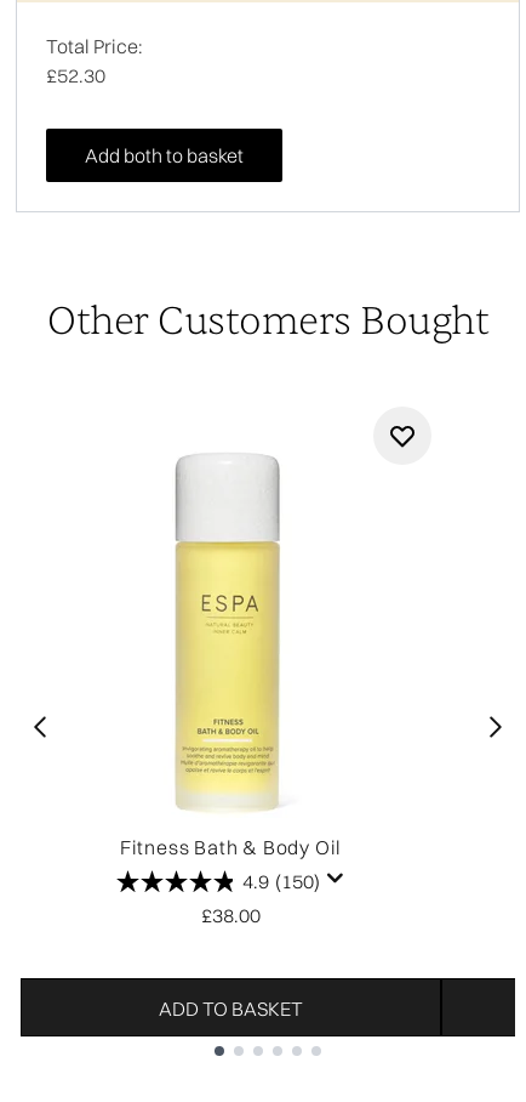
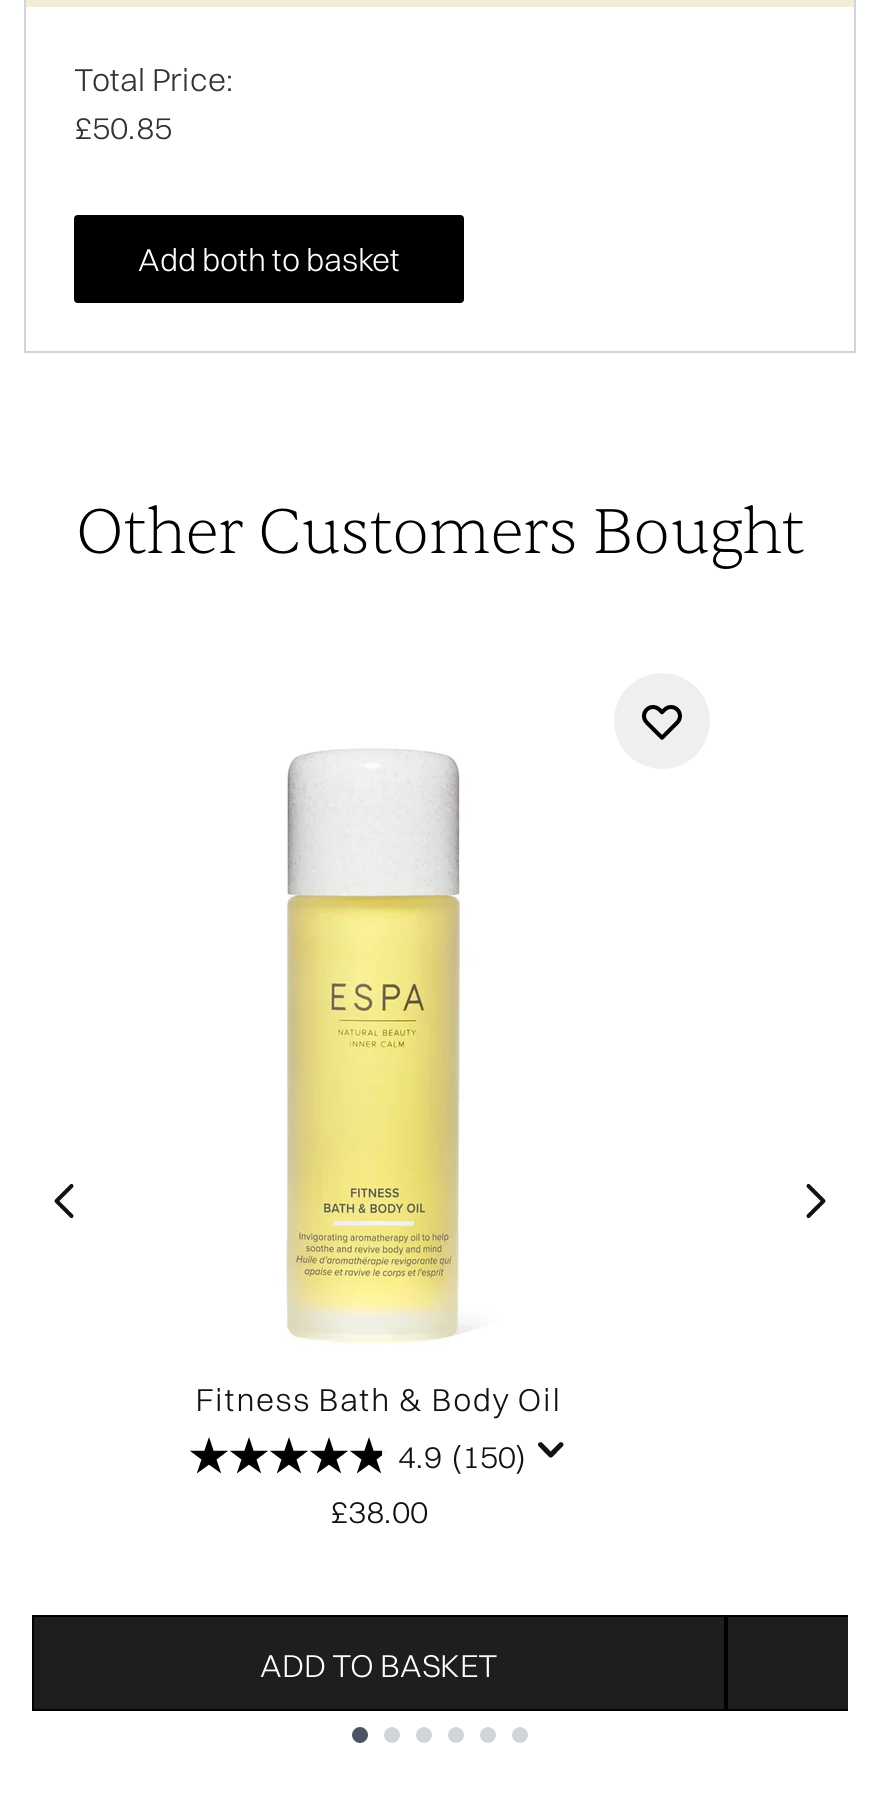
[46,63,105,87] £52.30 -> [74,107,172,147] £50.85

